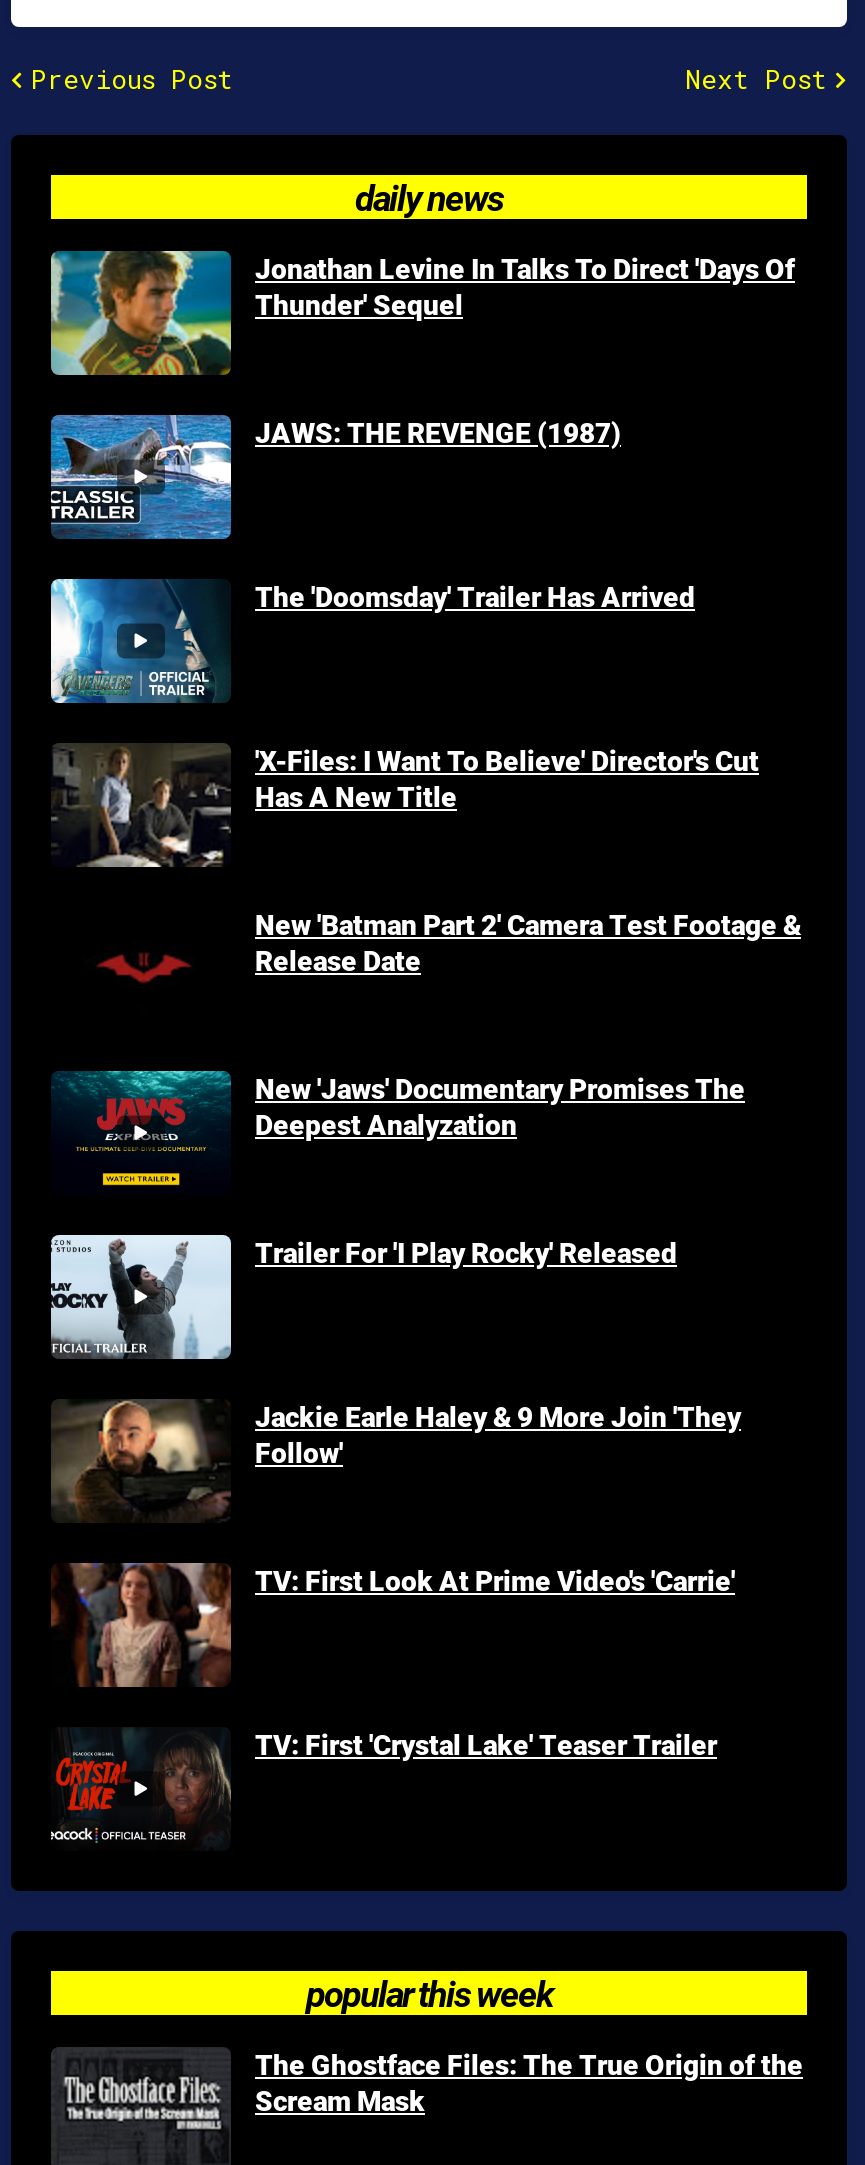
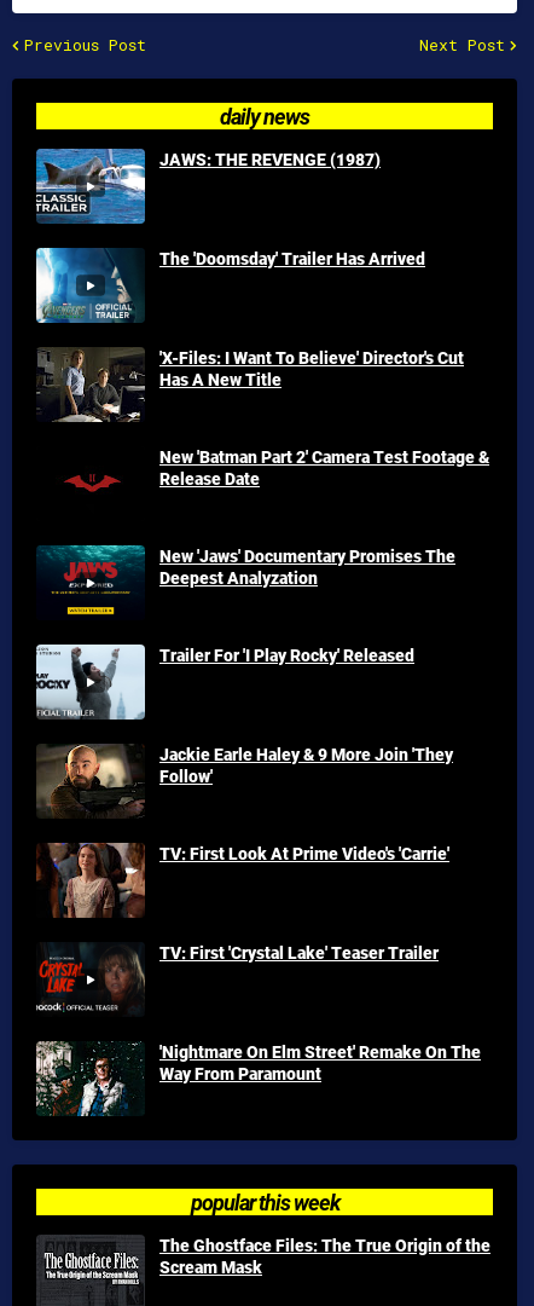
[49,249,795,377] [image] | Jonathan Levine In Talks To Direct 'Days Of | Thunder' Sequel -> none
moved [47,413,801,1763] -> [34,148,489,964]: [image] | JAWS: THE REVENGE (1987) | The 'Doomsday' Trailer Has Arrived | ... | TV: First Look At Prime Video's 'Carrie' | TV: First 'Crystal Lake' Teaser Trailer
moved [53,1727,235,1849] -> [37,942,147,1016]: [image]
none -> [35,1040,481,1117] [image] | 'Nightmare On Elm Street' Remake On The | Way From Paramount

